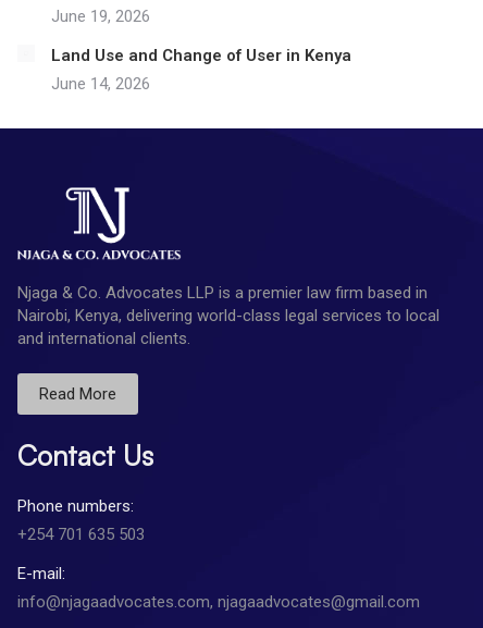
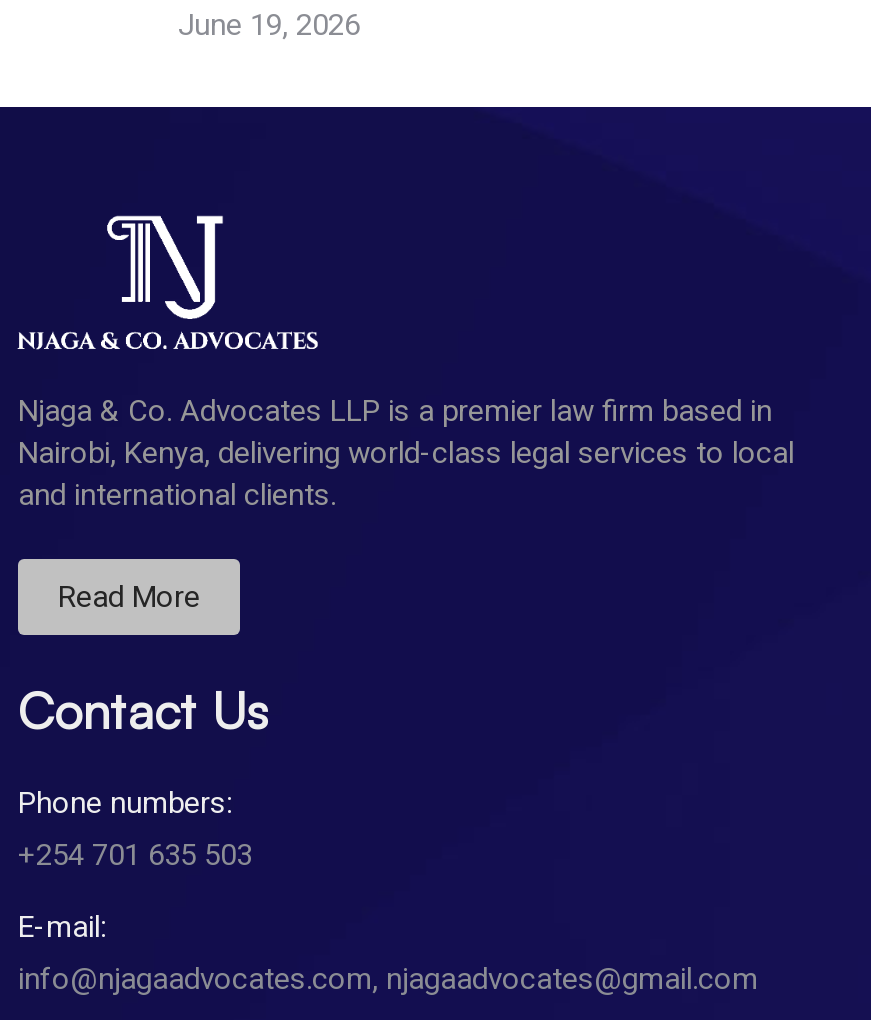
[51,46,351,94] Land Use and Change of User in Kenya | June 14, 2026 -> none

